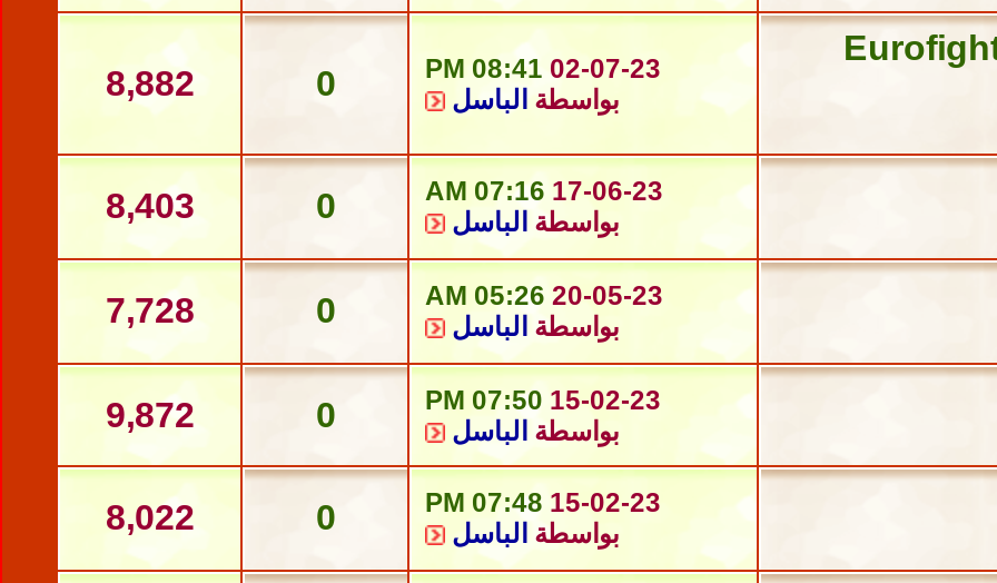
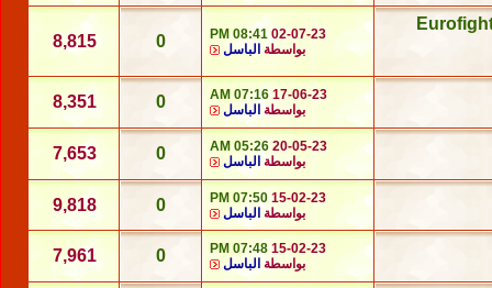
[106,65,195,102] 8,882 -> [52,32,96,51] 8,815
[106,187,195,225] 8,403 -> [52,92,96,111] 8,351
[106,291,195,329] 7,728 -> [52,144,96,163] 7,653
[106,396,195,434] 9,872 -> [52,196,96,214] 9,818
[106,498,195,536] 8,022 -> [52,246,96,265] 7,961

